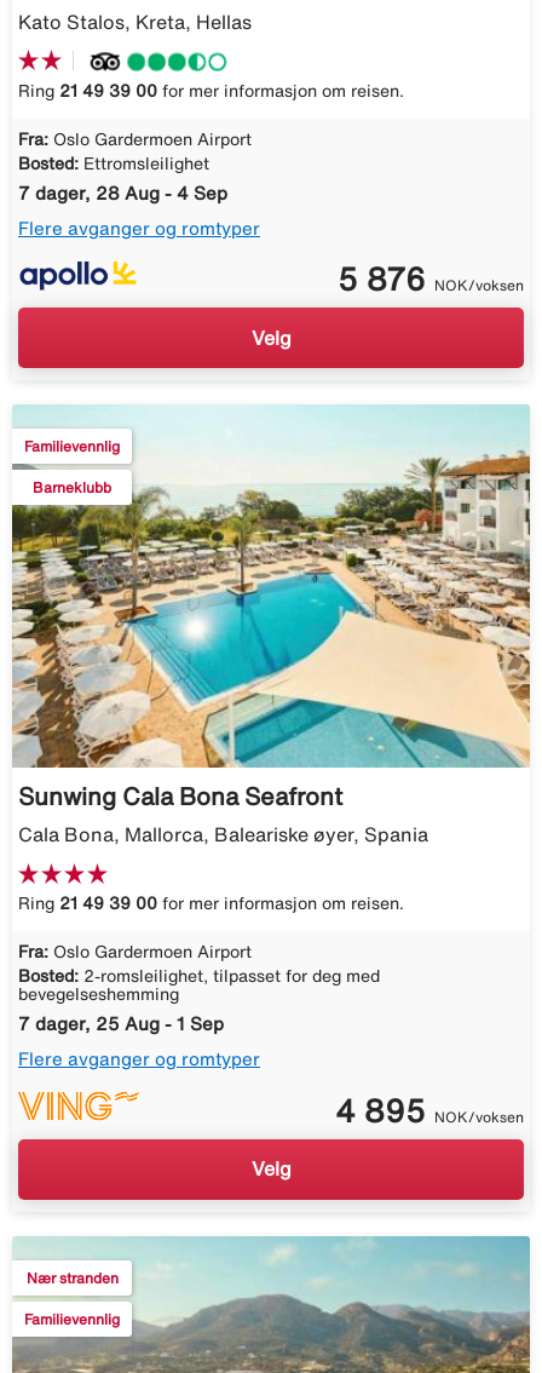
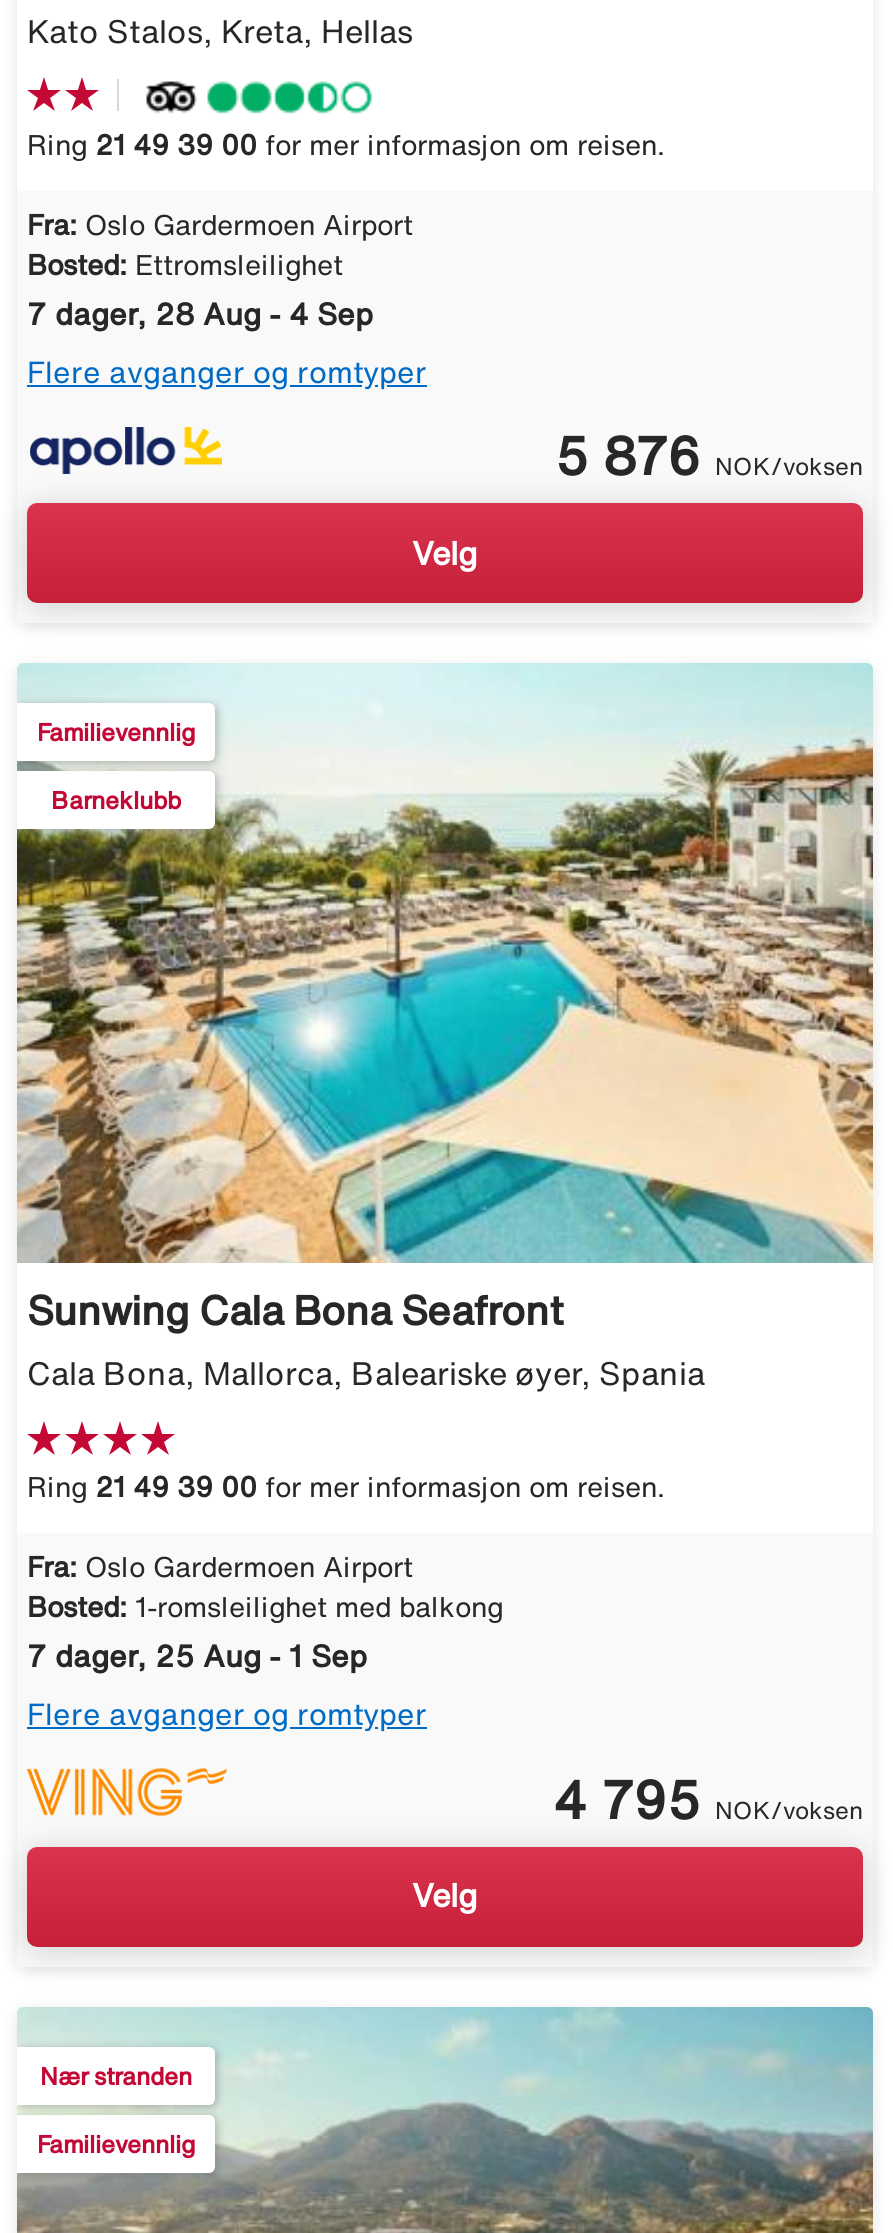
[18,968,380,1003] Bosted: 2-romsleilighet, tilpasset for deg med | bevegelseshemming -> [27,1594,503,1622] Bosted: 1-romsleilighet med balkong
[335,1094,524,1126] 4 895 NOK/voksen -> [553,1772,863,1824] 4 795 NOK/voksen

